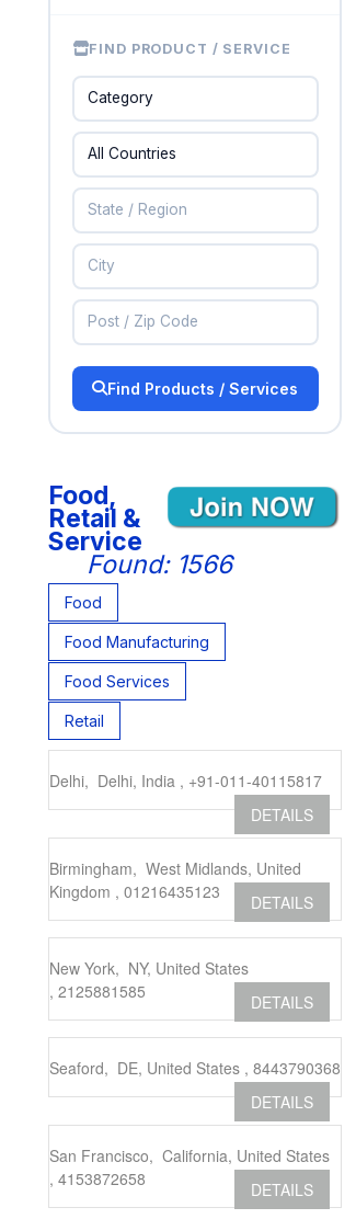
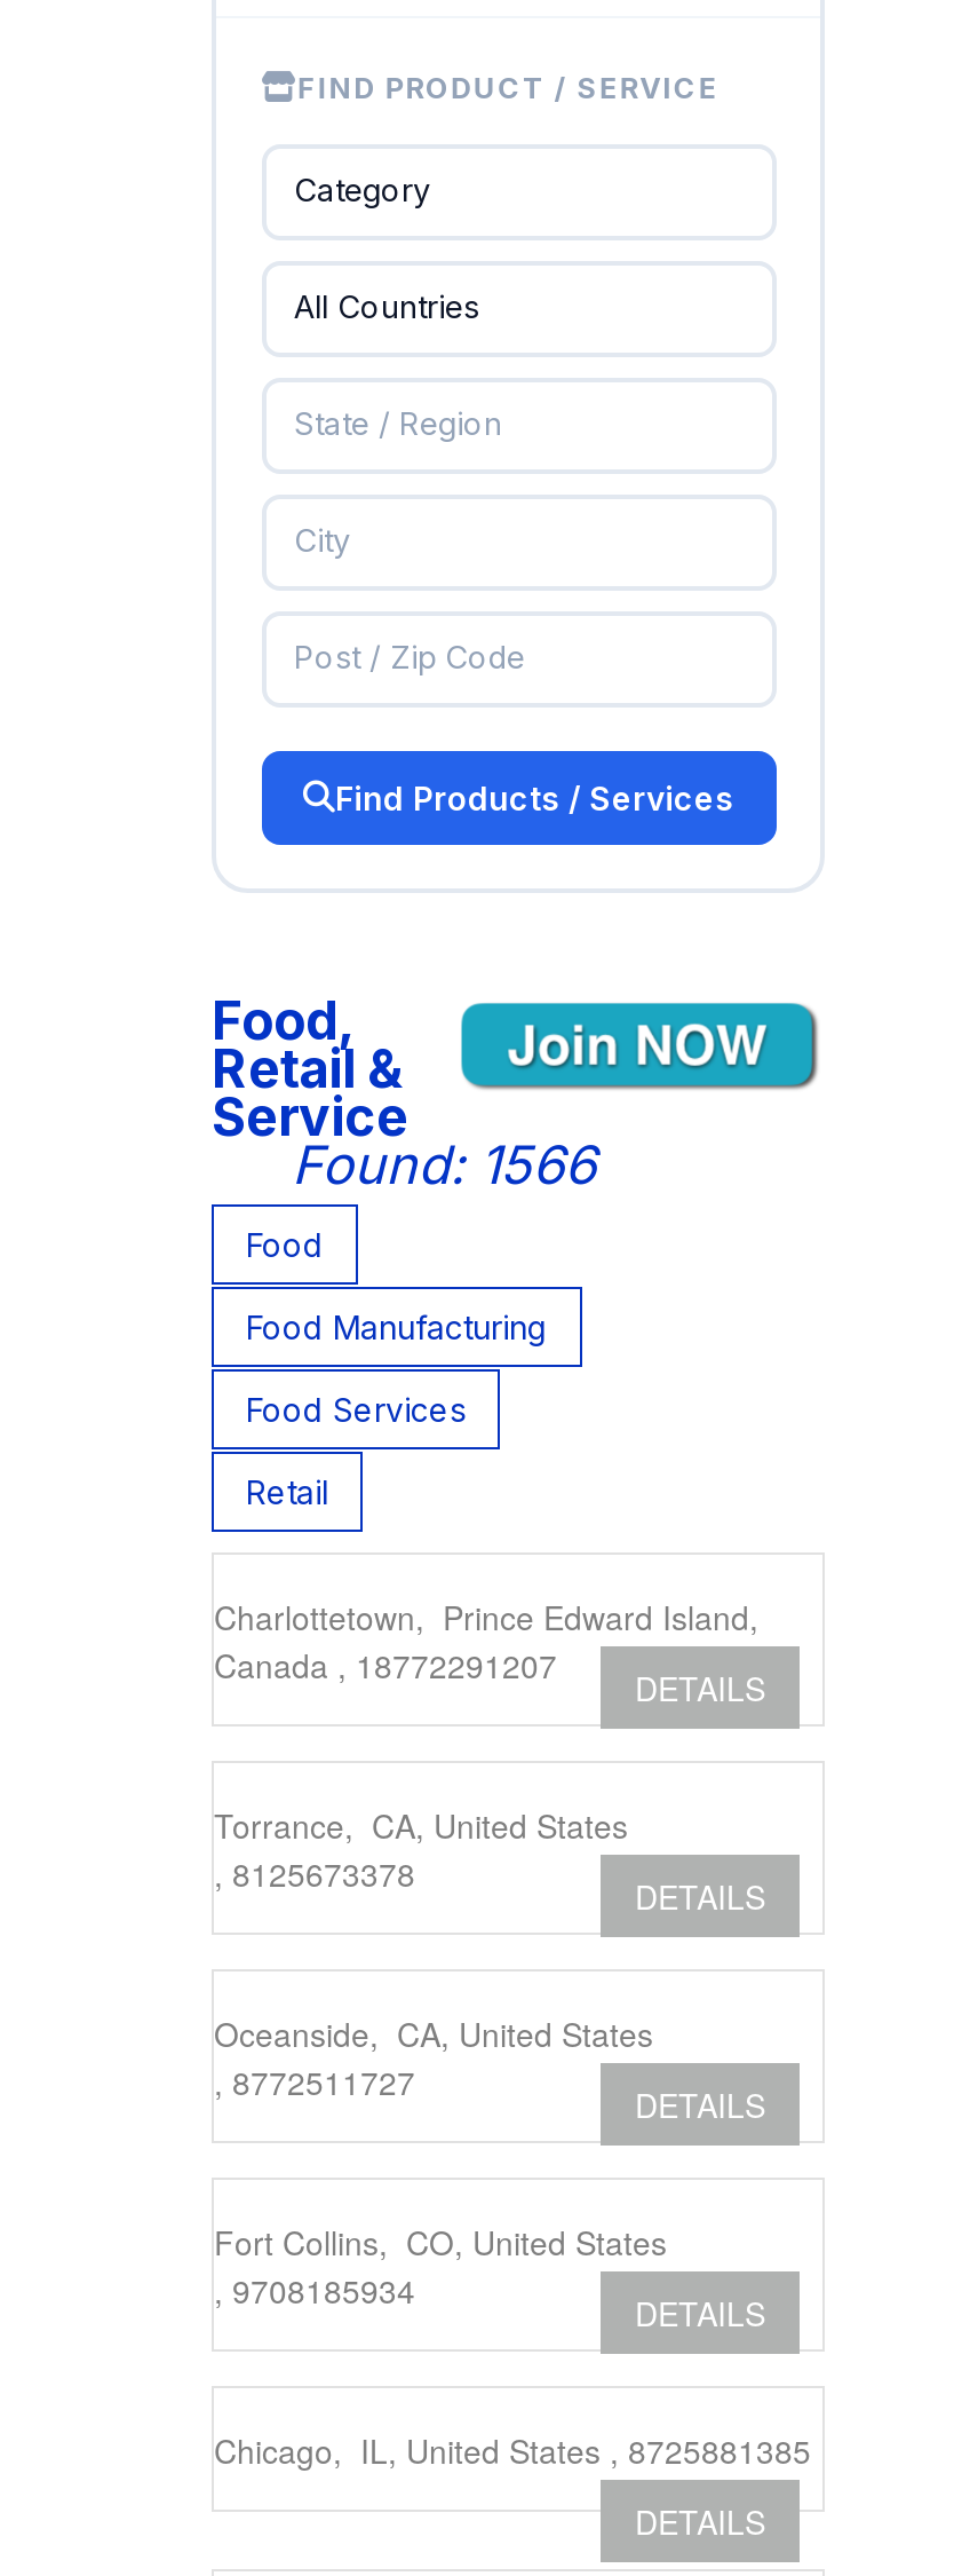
[49,769,322,791] Delhi, Delhi, India , +91-011-40115817 -> [214,1593,758,1686] Charlottetown, Prince Edward Island, | Canada , 18772291207
[49,857,301,902] Birmingham, West Midlands, United | Kingdom , 01216435123 -> [214,1801,628,1895] Torrance, CA, United States | , 8125673378
[49,956,249,1001] New York, NY, United States | , 2125881585 -> [214,2009,653,2103] Oceanside, CA, United States | , 8772511727
[49,1056,341,1078] Seaford, DE, United States , 8443790368 -> [214,2218,667,2312] Fort Collins, CO, United States | , 9708185934
[49,1144,330,1189] San Francisco, California, United States | , 4153872658 -> [214,2426,811,2472] Chicago, IL, United States , 8725881385

